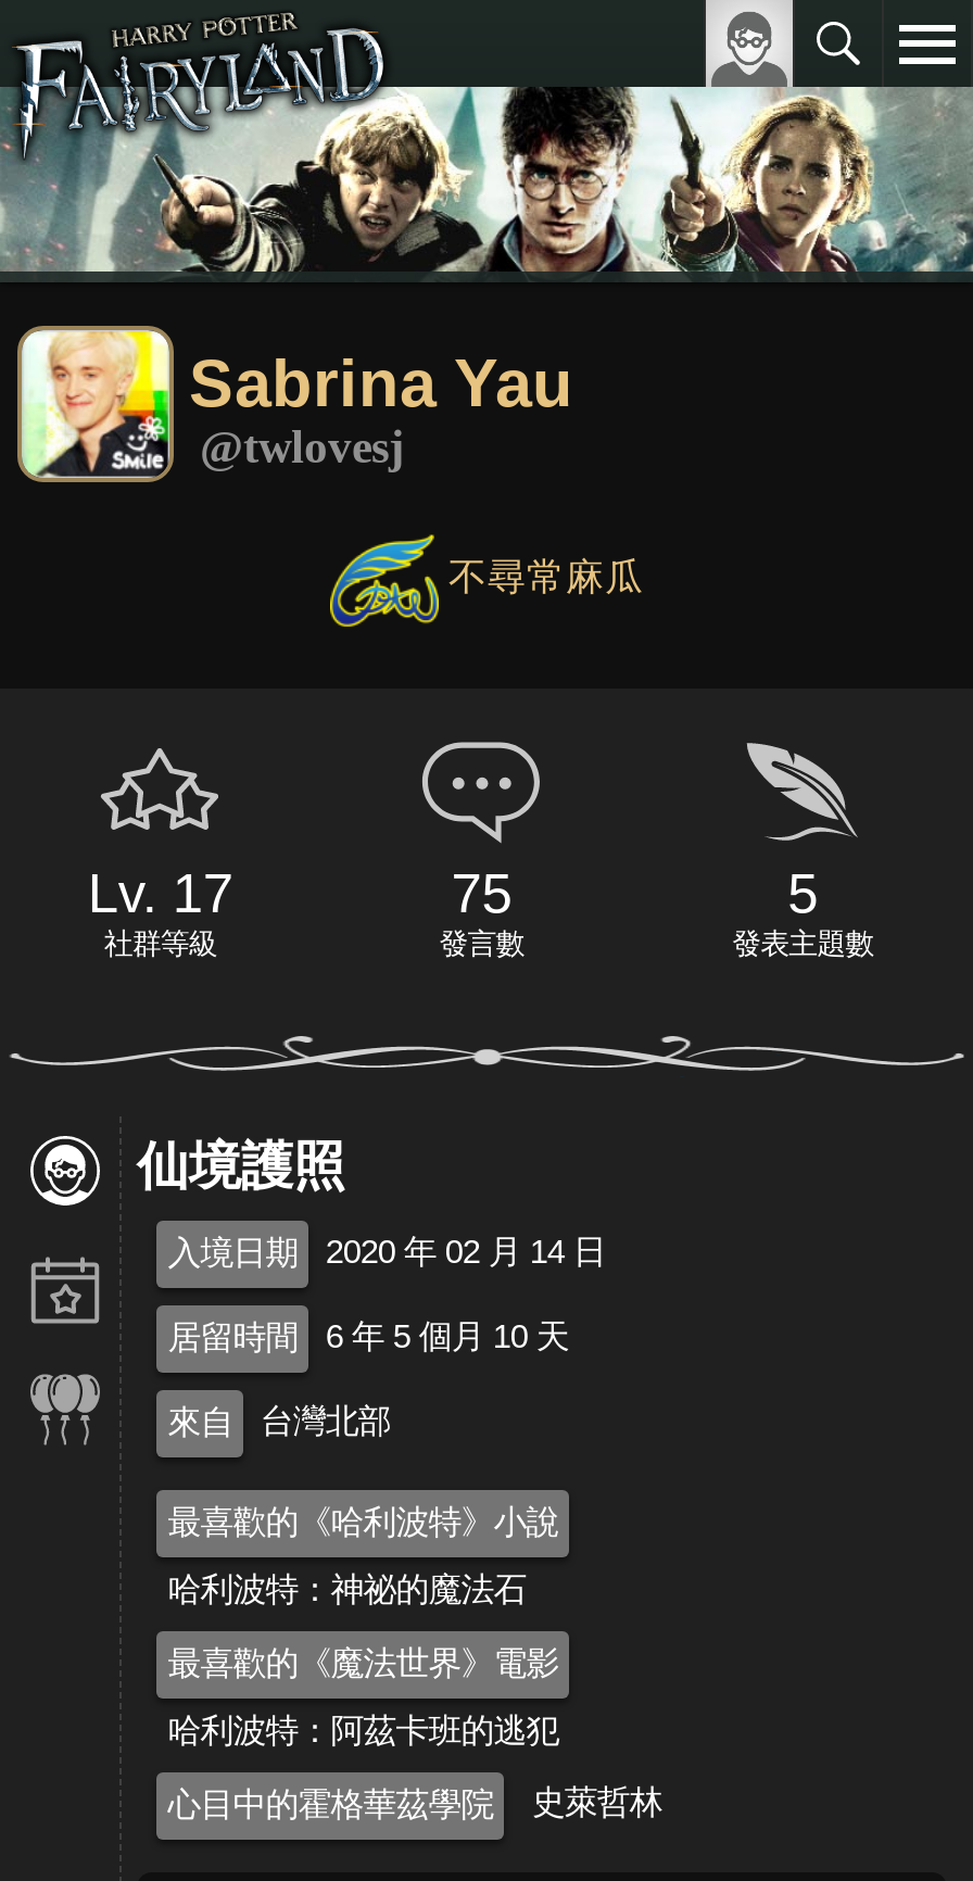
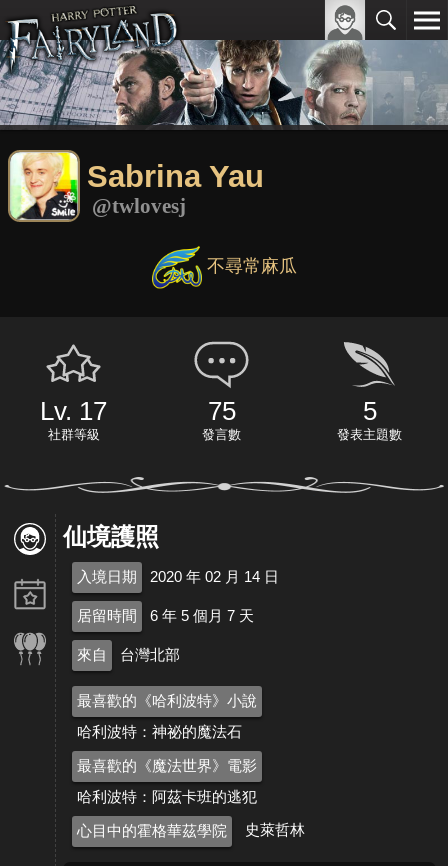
[7,85,966,274] [image] -> [3,39,445,128] [image]
[168,1317,569,1355] 居留時間 6 年 5 個月 10 天 -> [77,606,254,624] 居留時間 6 年 5 個月 7 天

